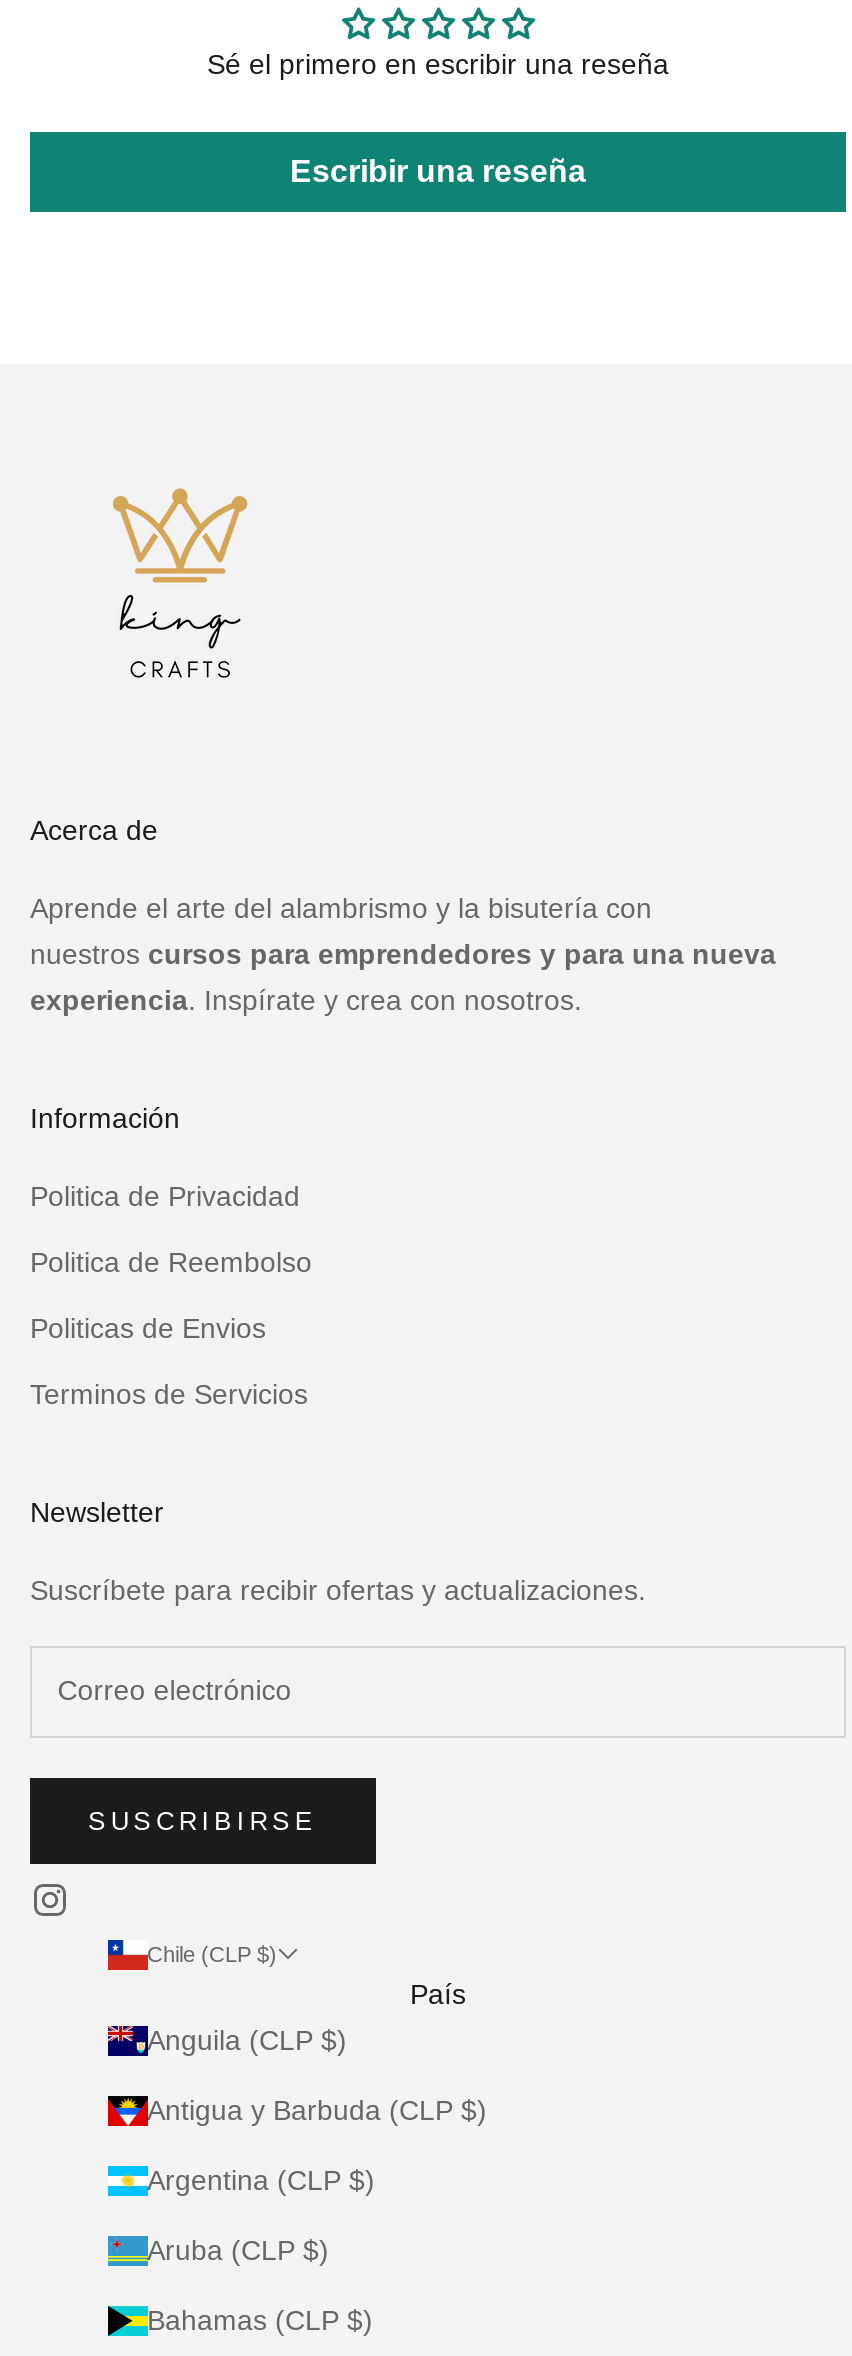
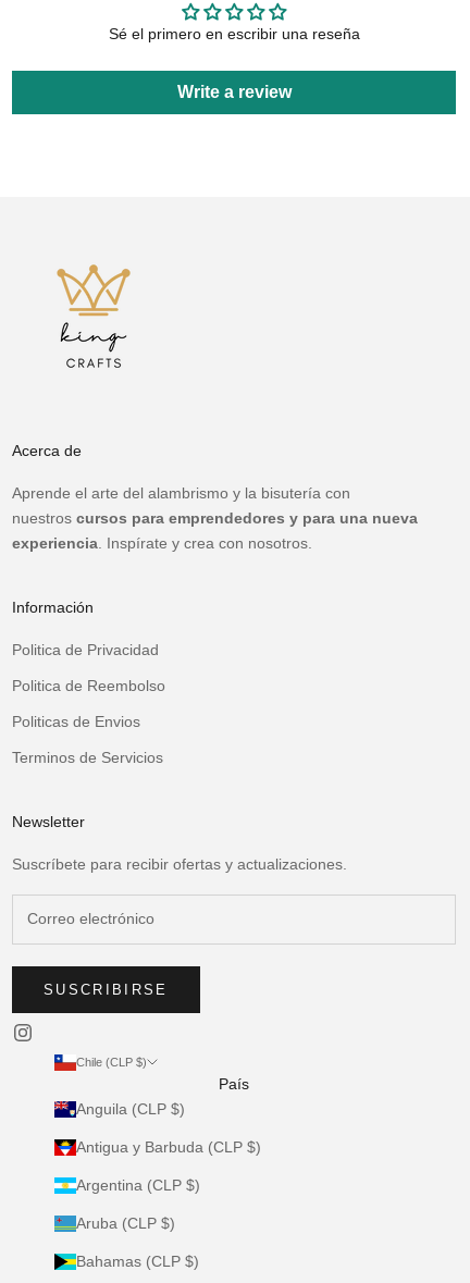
[290,154,586,188] Escribir una reseña -> [177,82,291,101] Write a review

